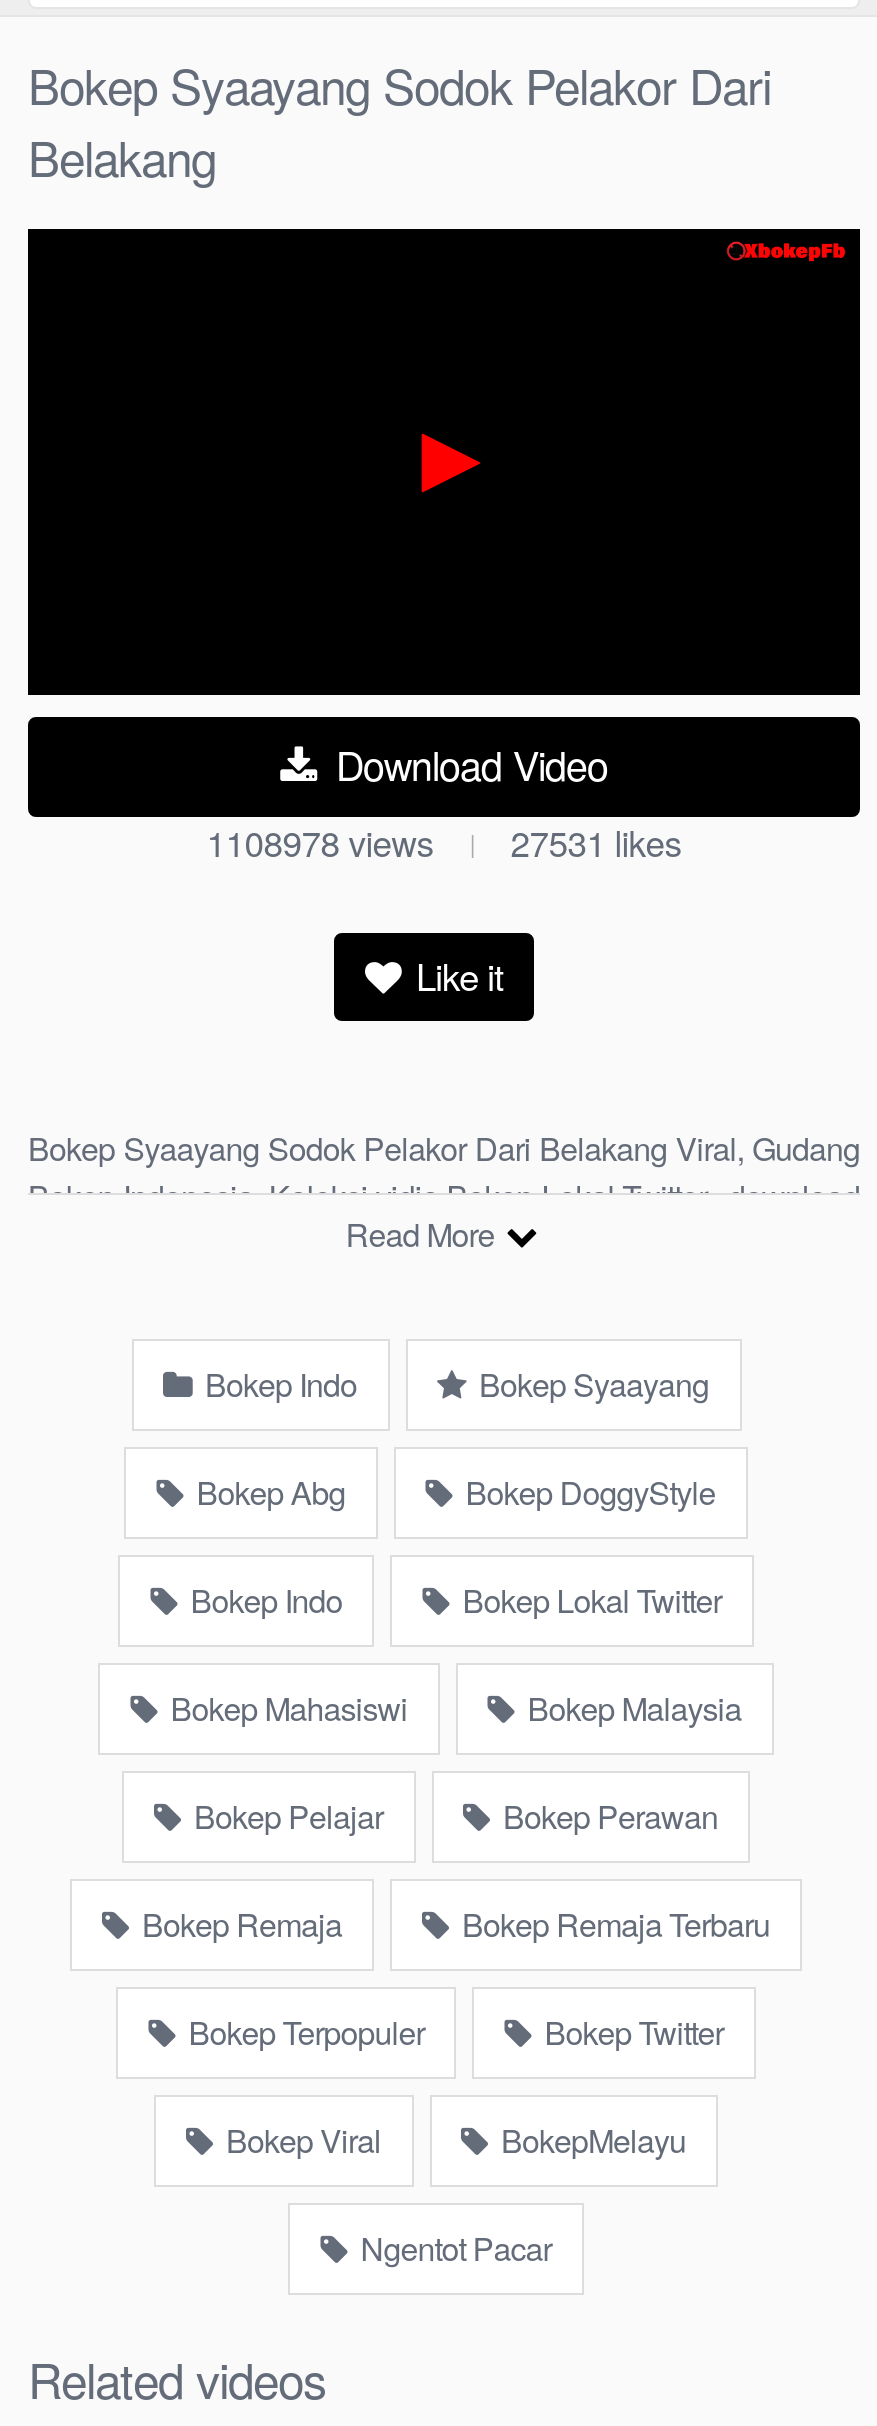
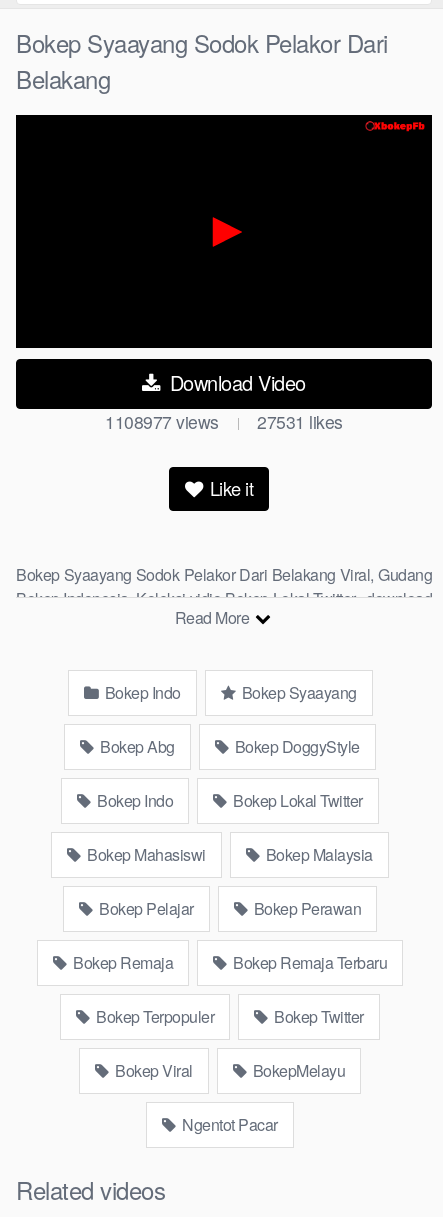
[206,817,434,867] 1108978views -> [105,409,219,434] 1108977views

